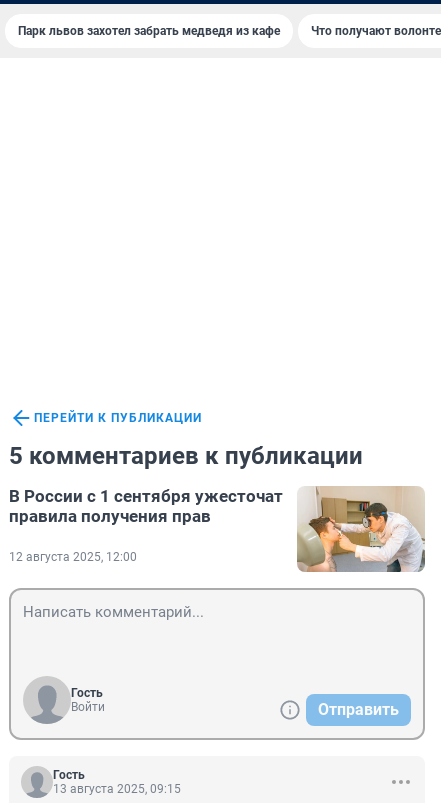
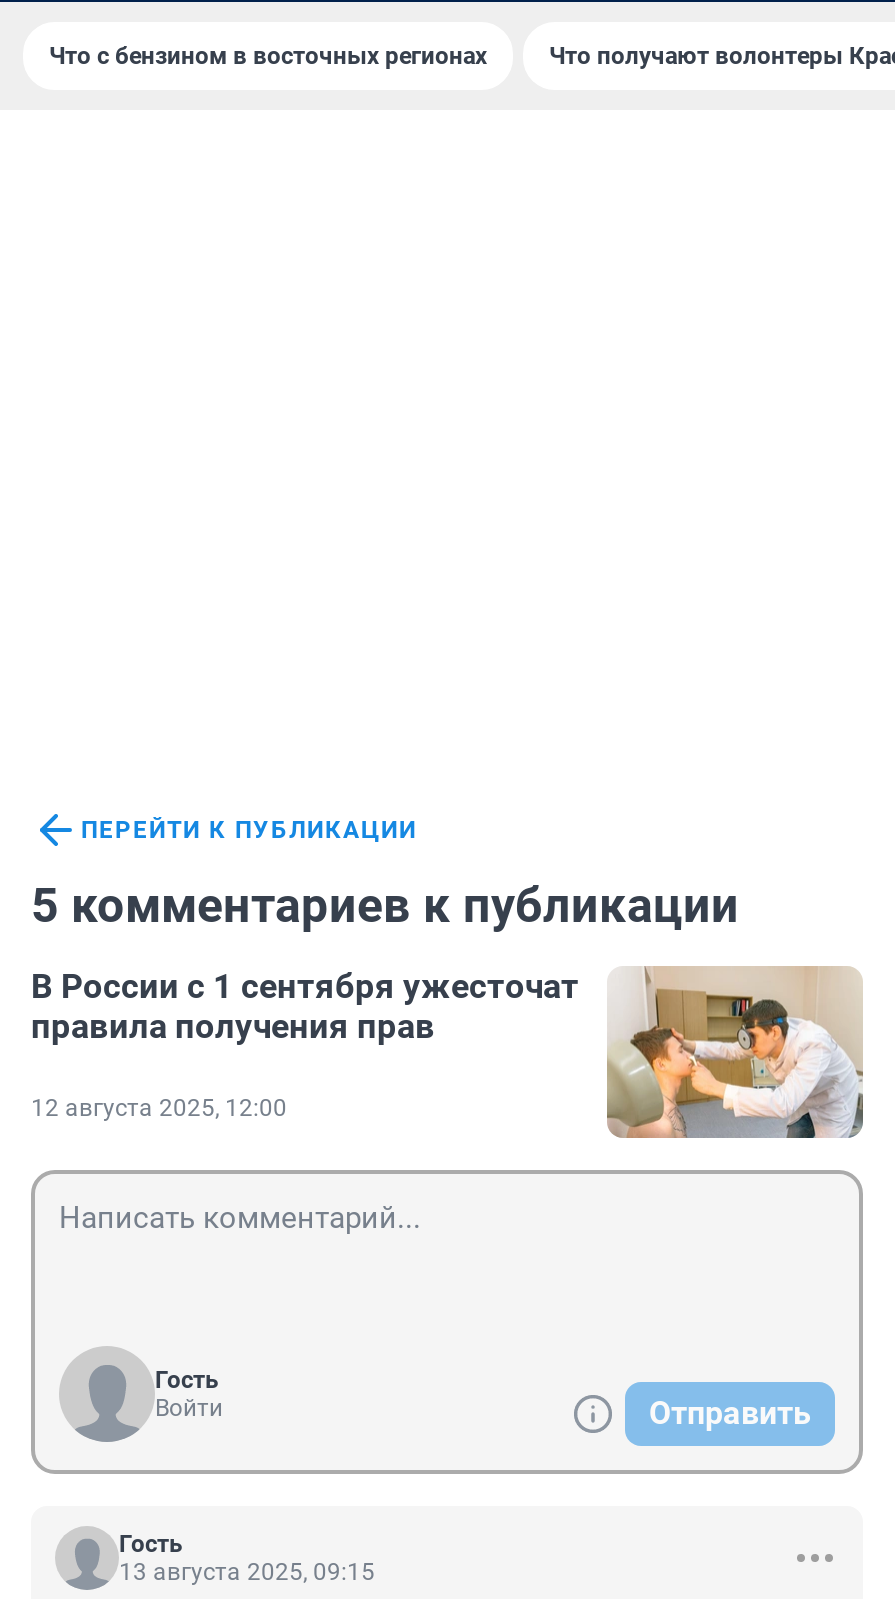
[18,24,280,38] Парк львов захотел забрать медведя из кафе -> [49,42,487,70] Что с бензином в восточных регионах

